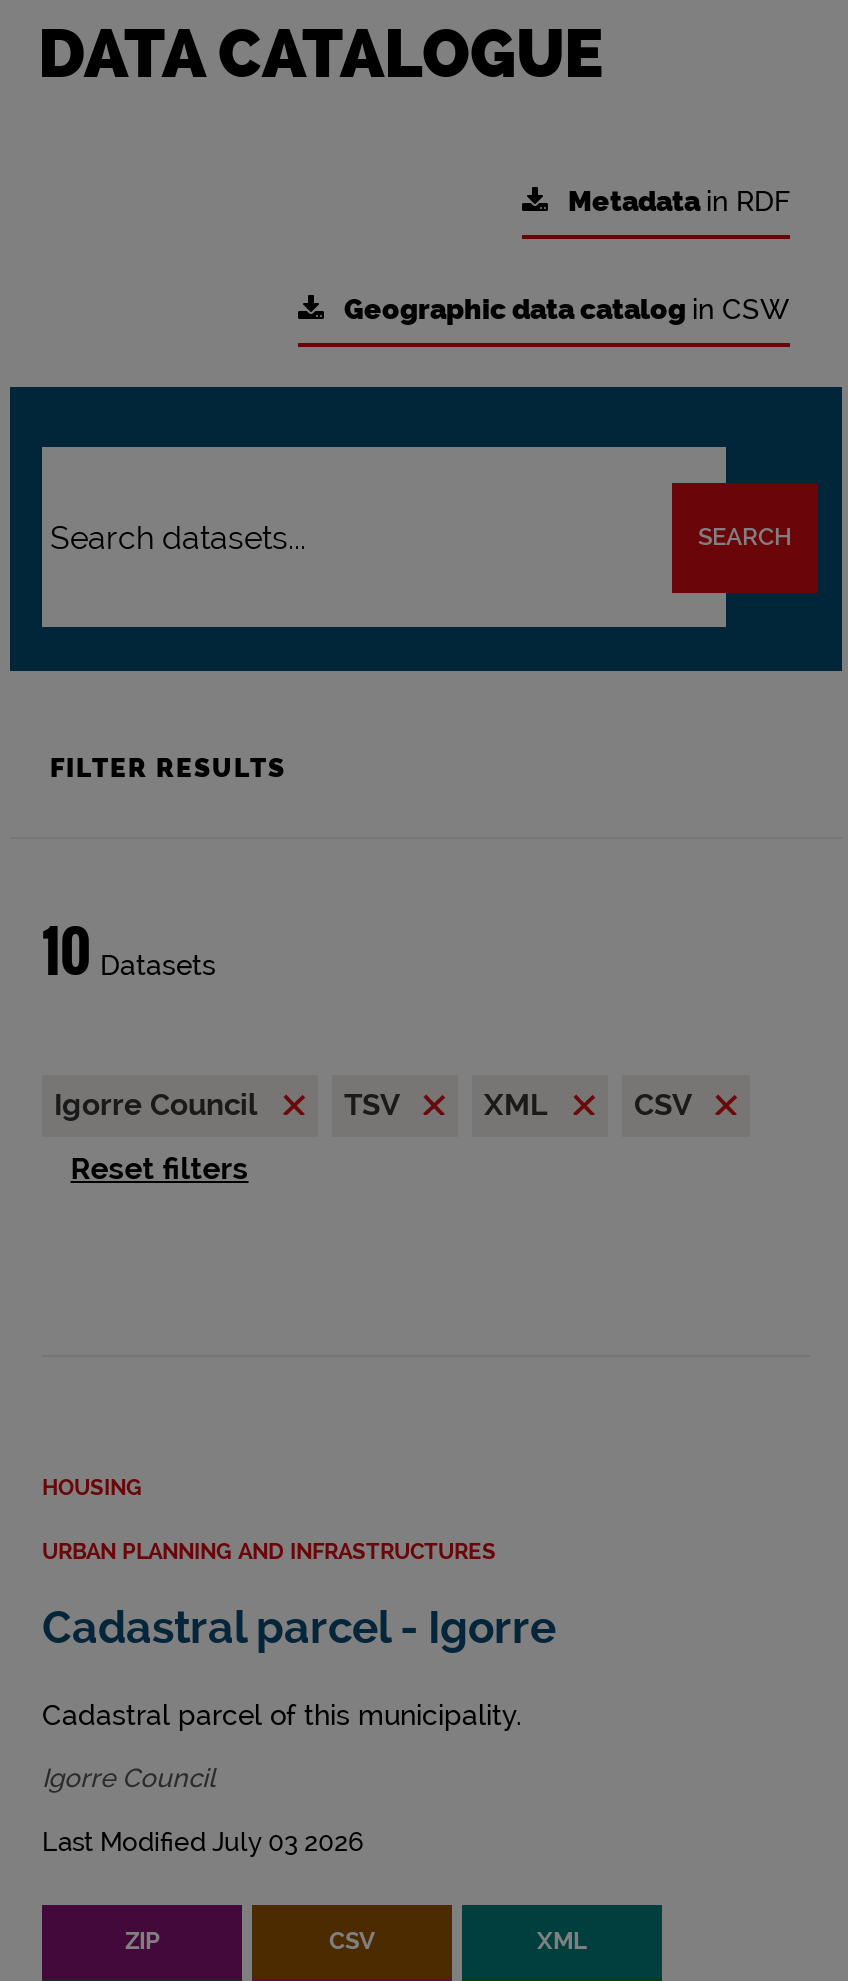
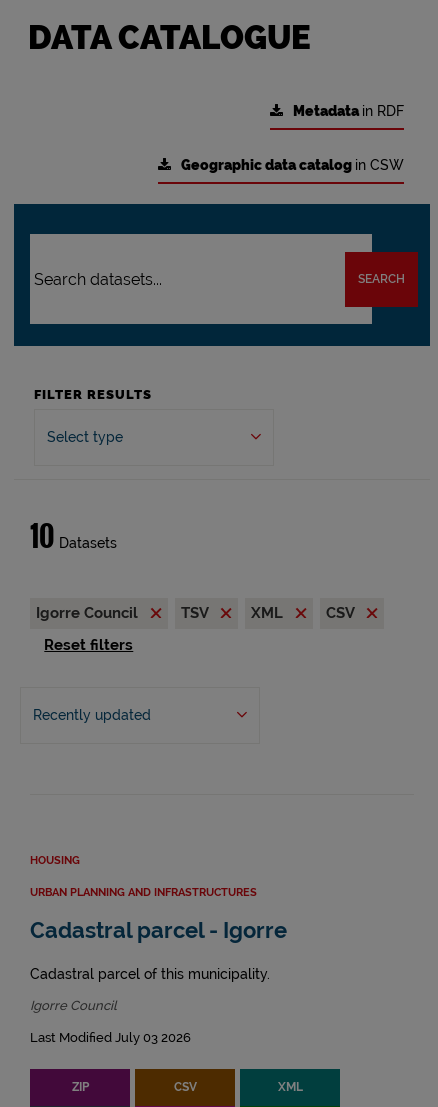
none -> [47,429,123,445] Select type
none -> [32,707,150,723] Recently updated

